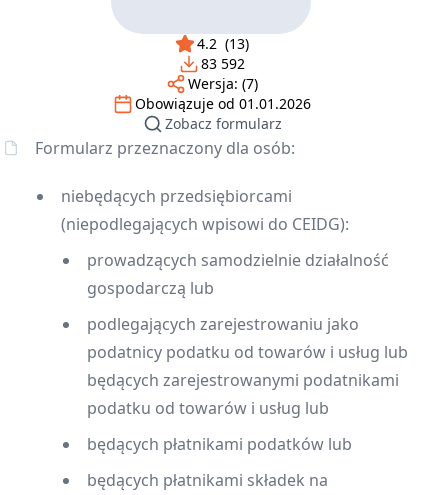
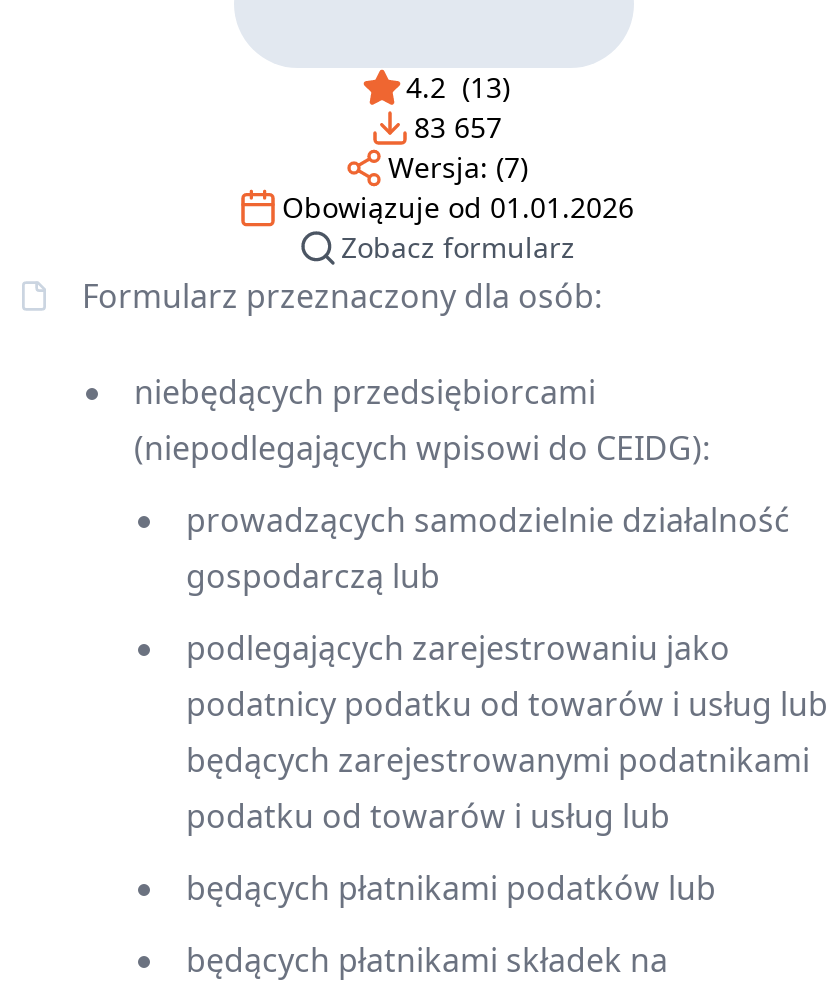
[201,54,245,73] 83 592 -> [414,107,502,145] 83 657

